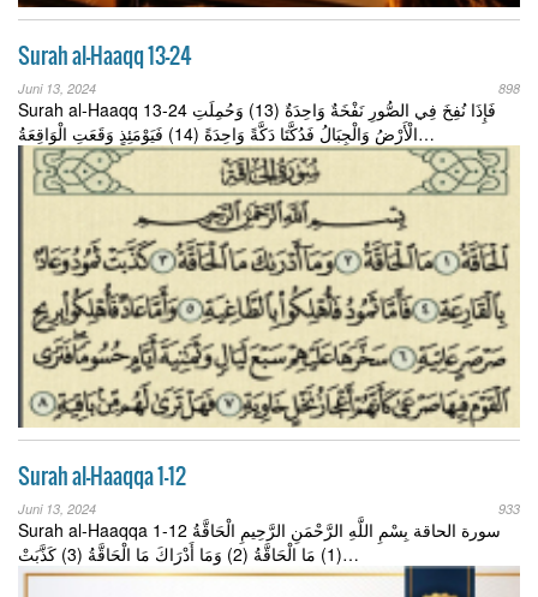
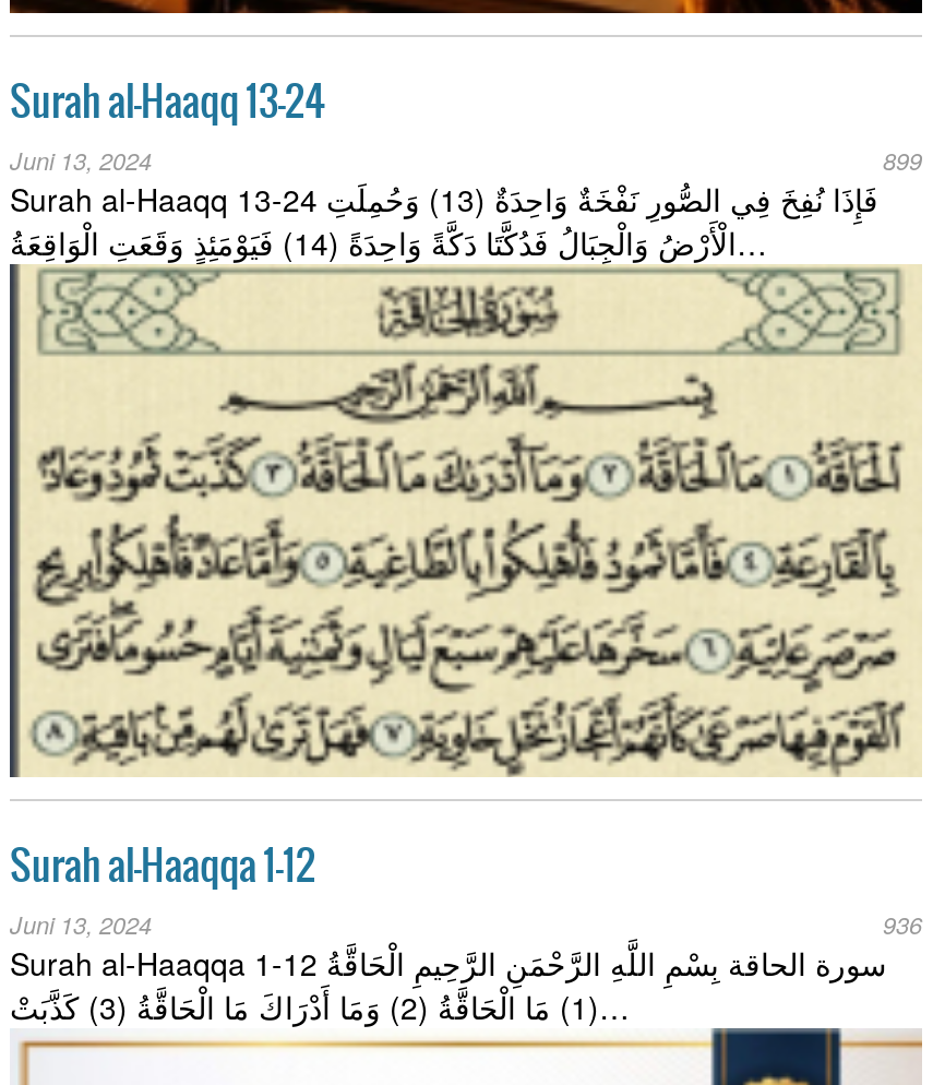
[498,80,520,98] 898 -> [883,145,922,177] 899
[498,500,520,518] 933 -> [883,909,922,942] 936

